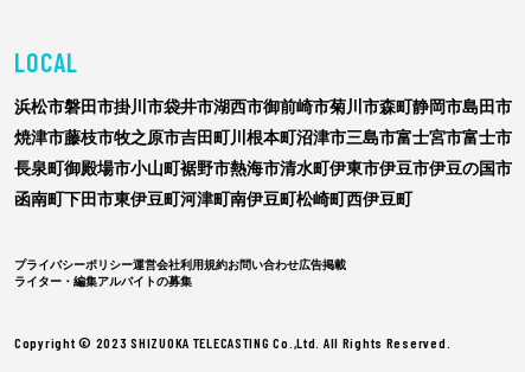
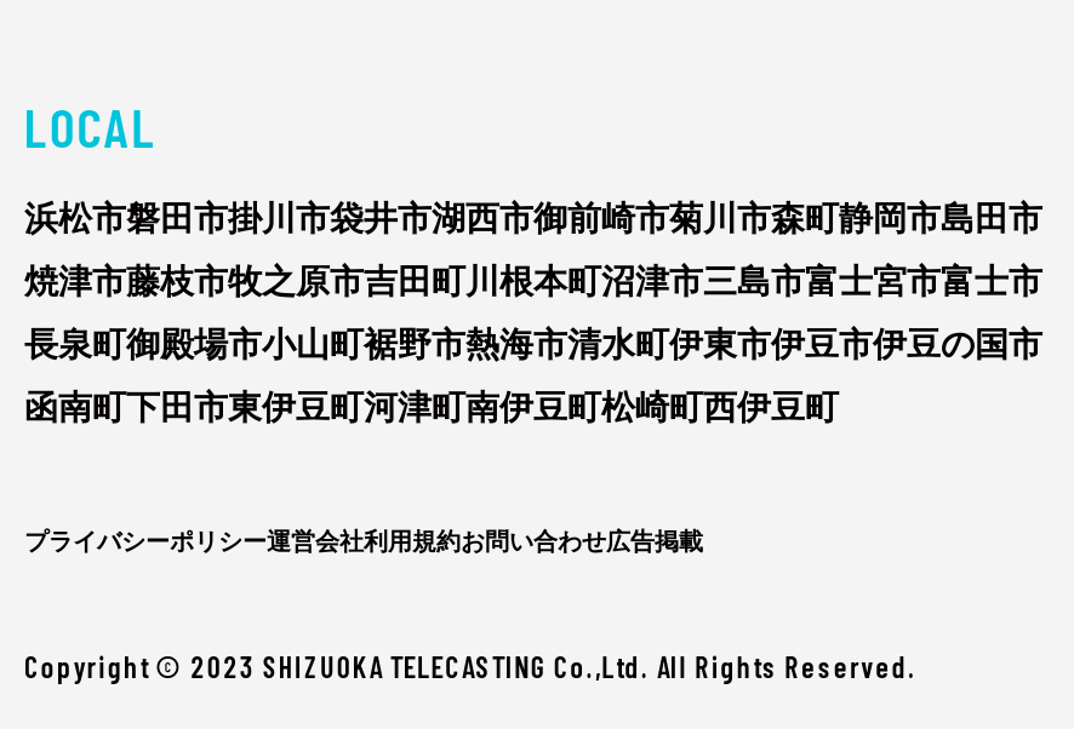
[14,275,192,288] ライター・編集アルバイトの募集 -> none

